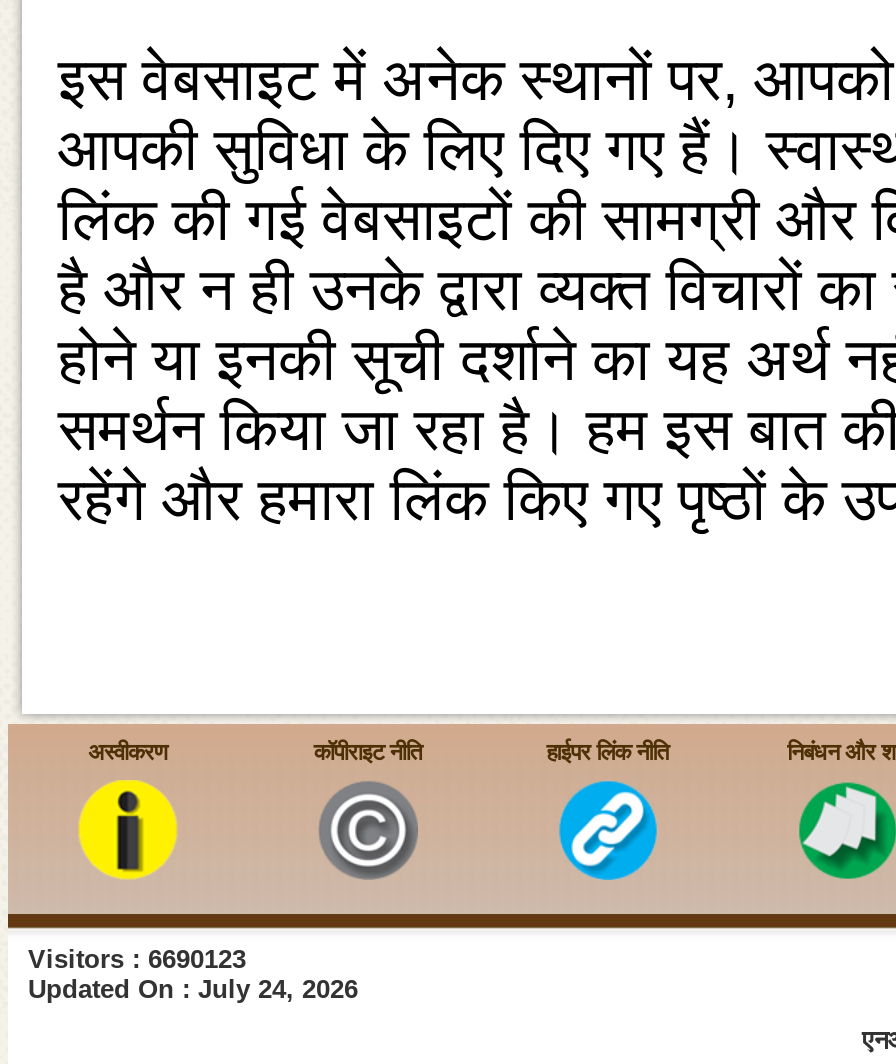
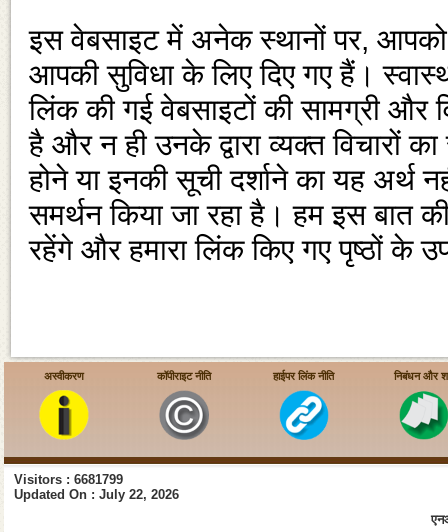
[28,943,246,973] Visitors : 6690123 -> [14,471,123,486] Visitors : 6681799
[28,973,358,1003] Updated On : July 24, 2026 -> [14,486,179,501] Updated On : July 22, 2026

